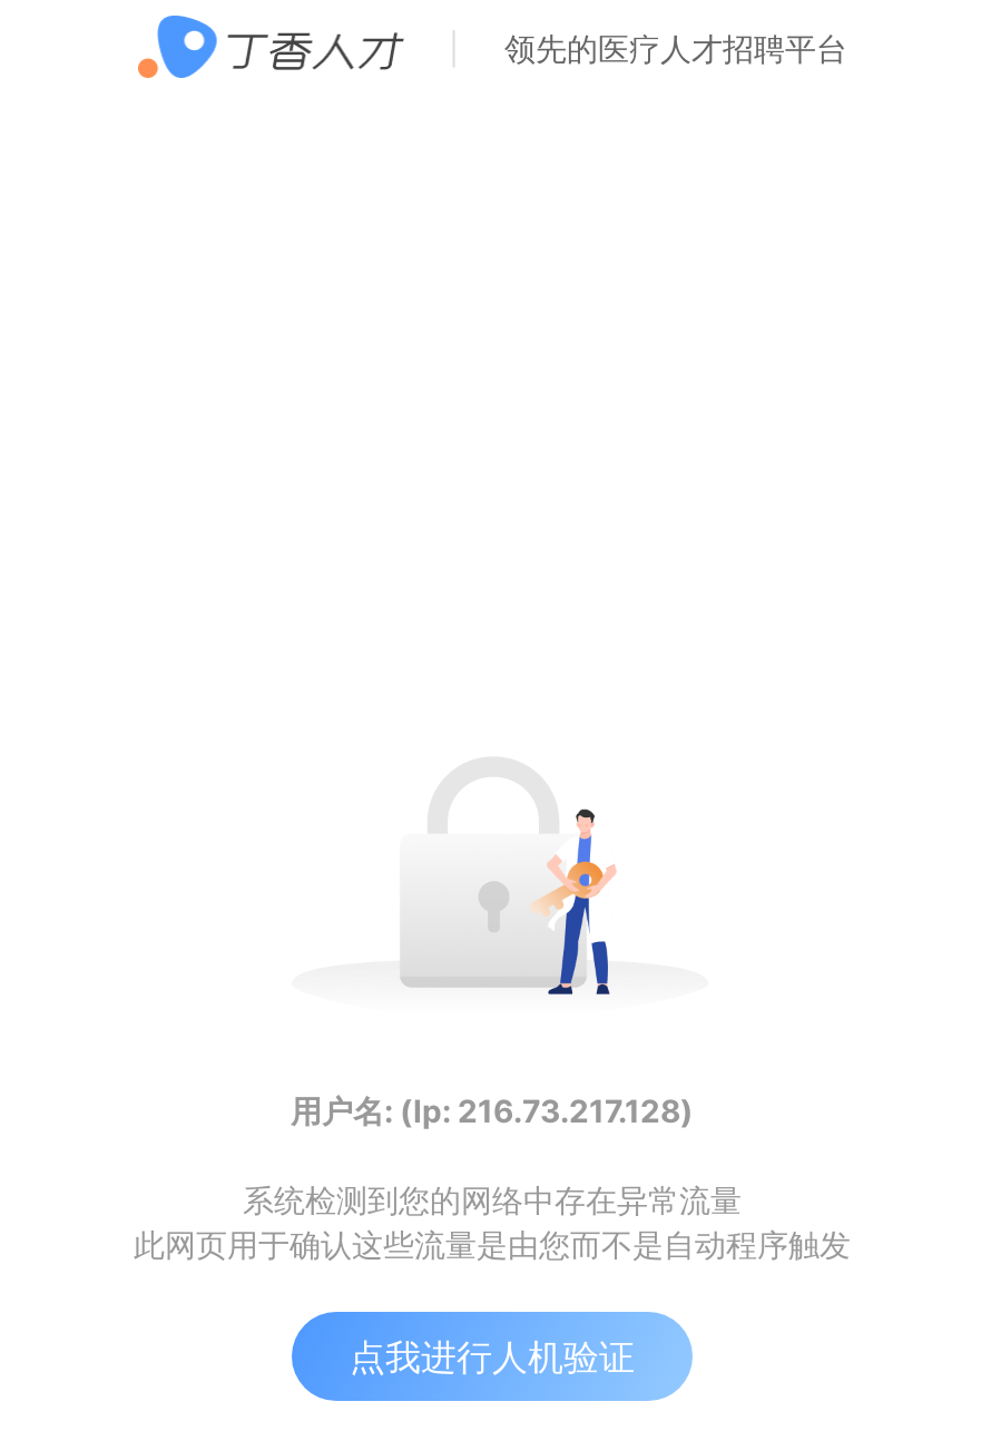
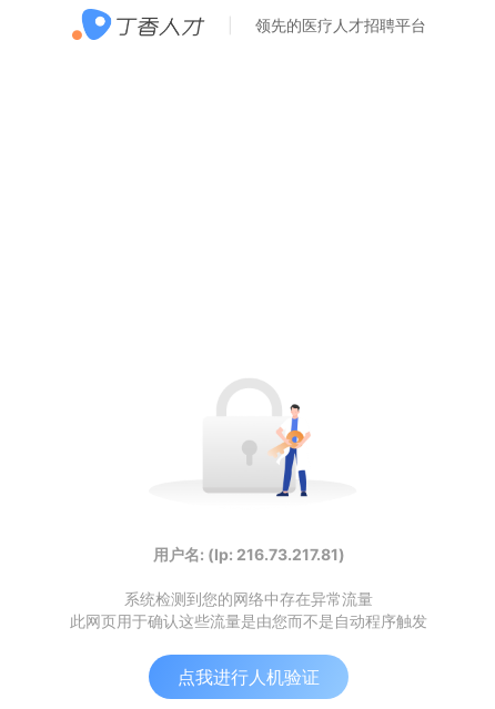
[291,1091,694,1129] 用户名: (Ip: 216.73.217.128) -> [153,545,345,564] 用户名: (Ip: 216.73.217.81)

